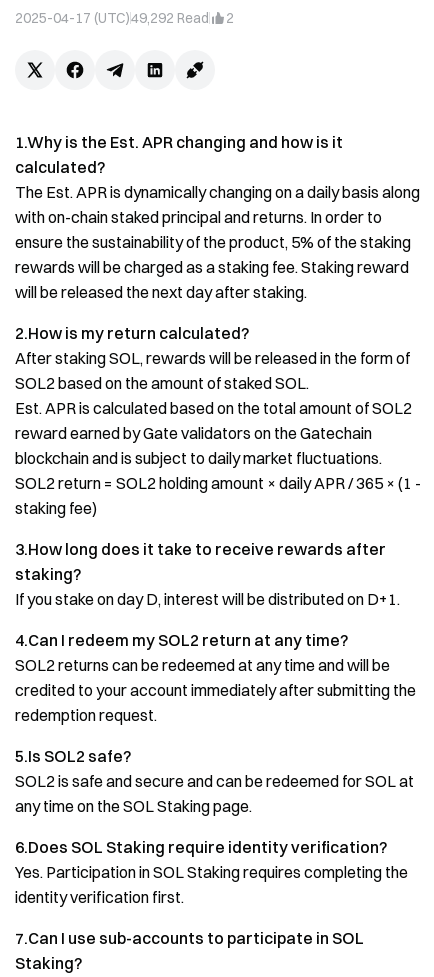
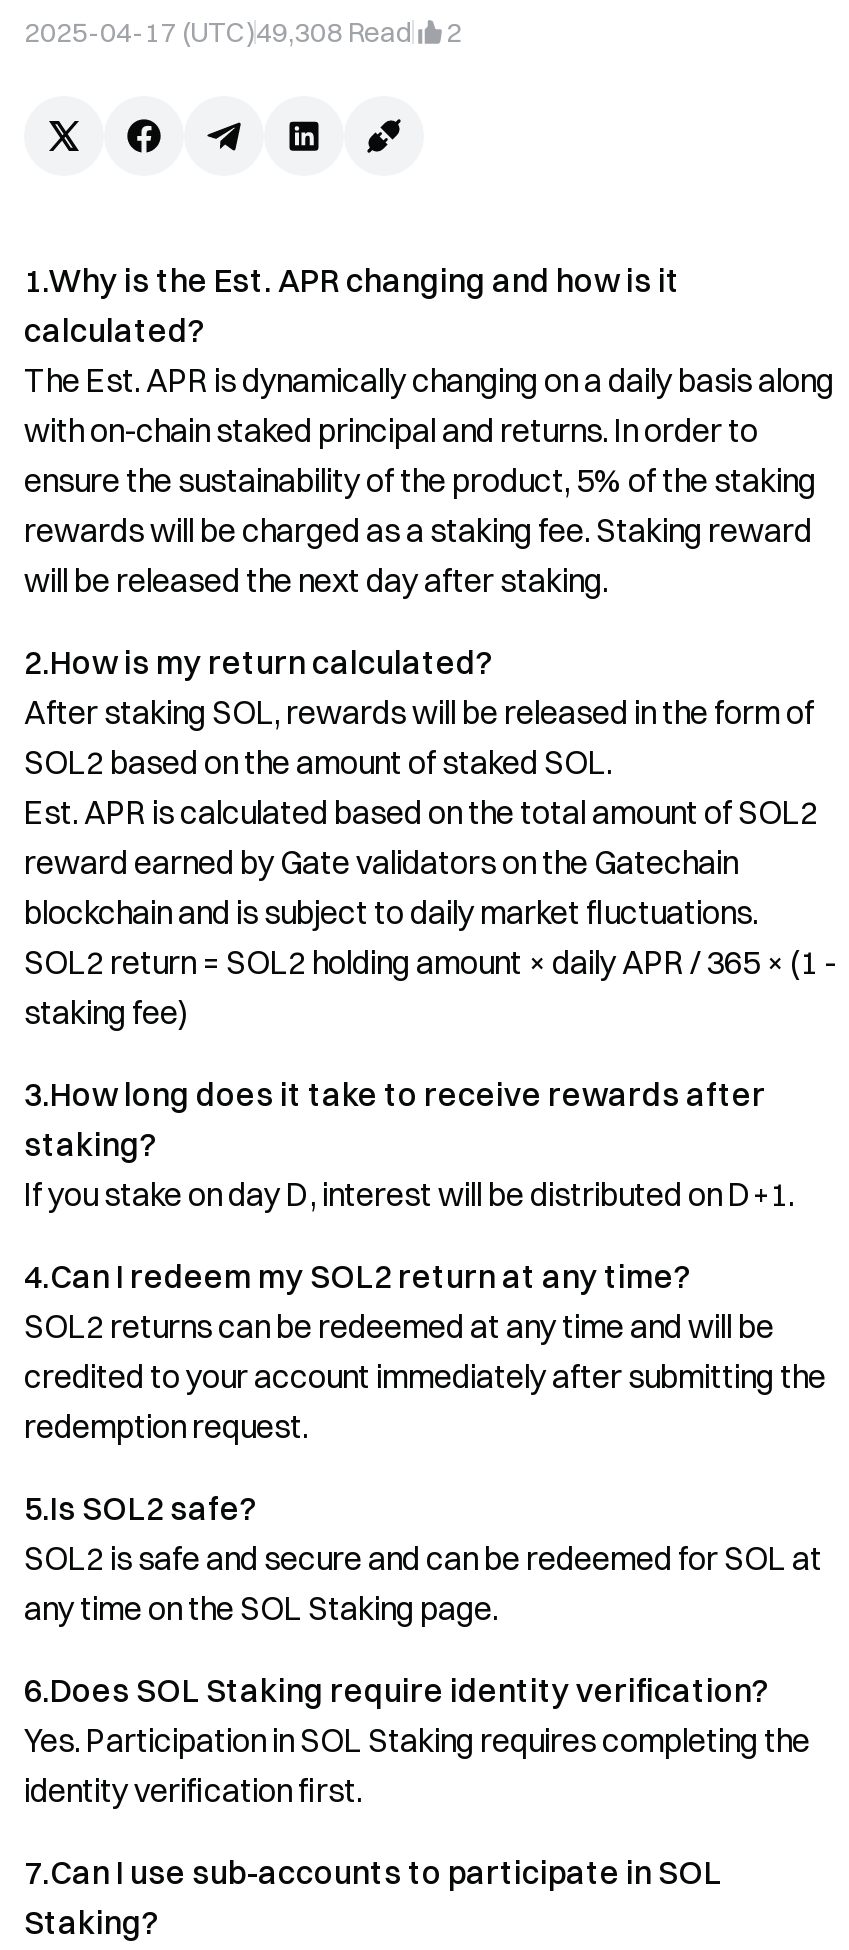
[15,9,234,27] 2025-04-17 (UTC)49,292 Read 2 -> [24,14,462,50] 2025-04-17 (UTC)49,308 Read 2

